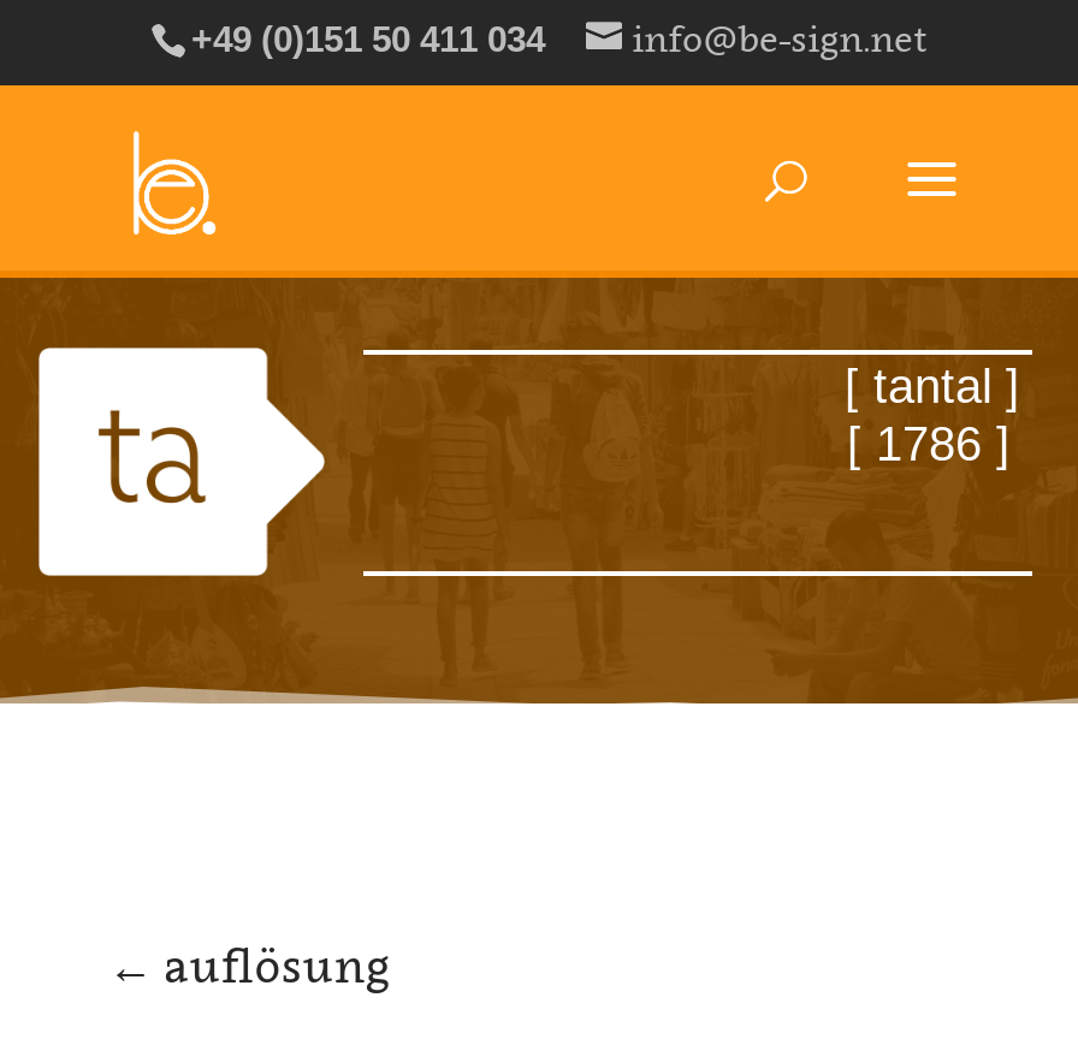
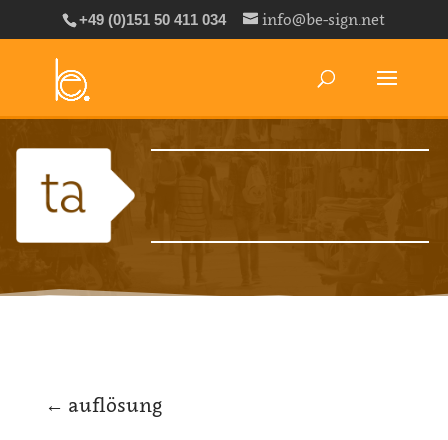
[845,364,1018,473] [image] -> none

